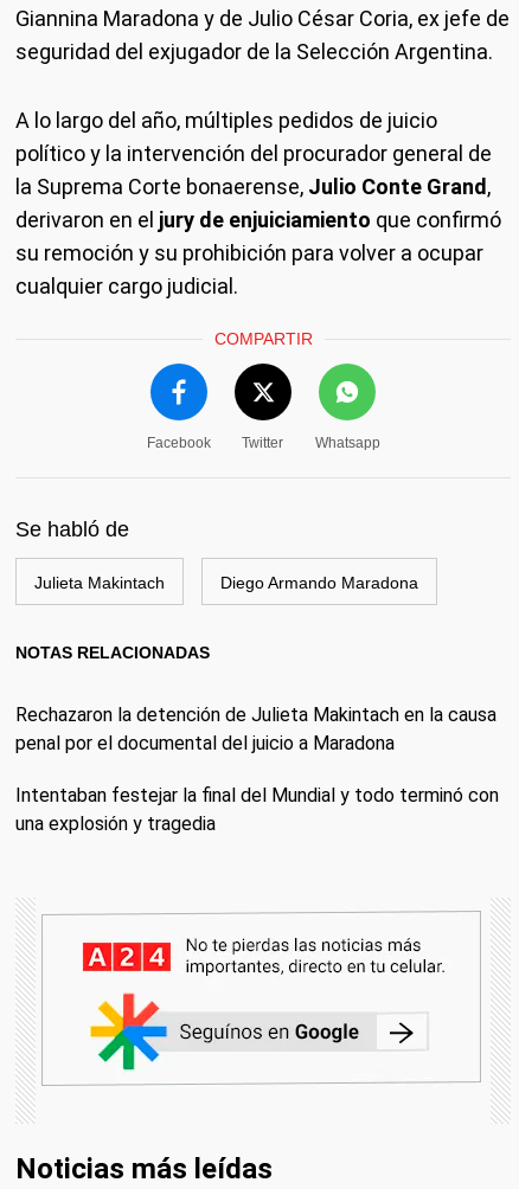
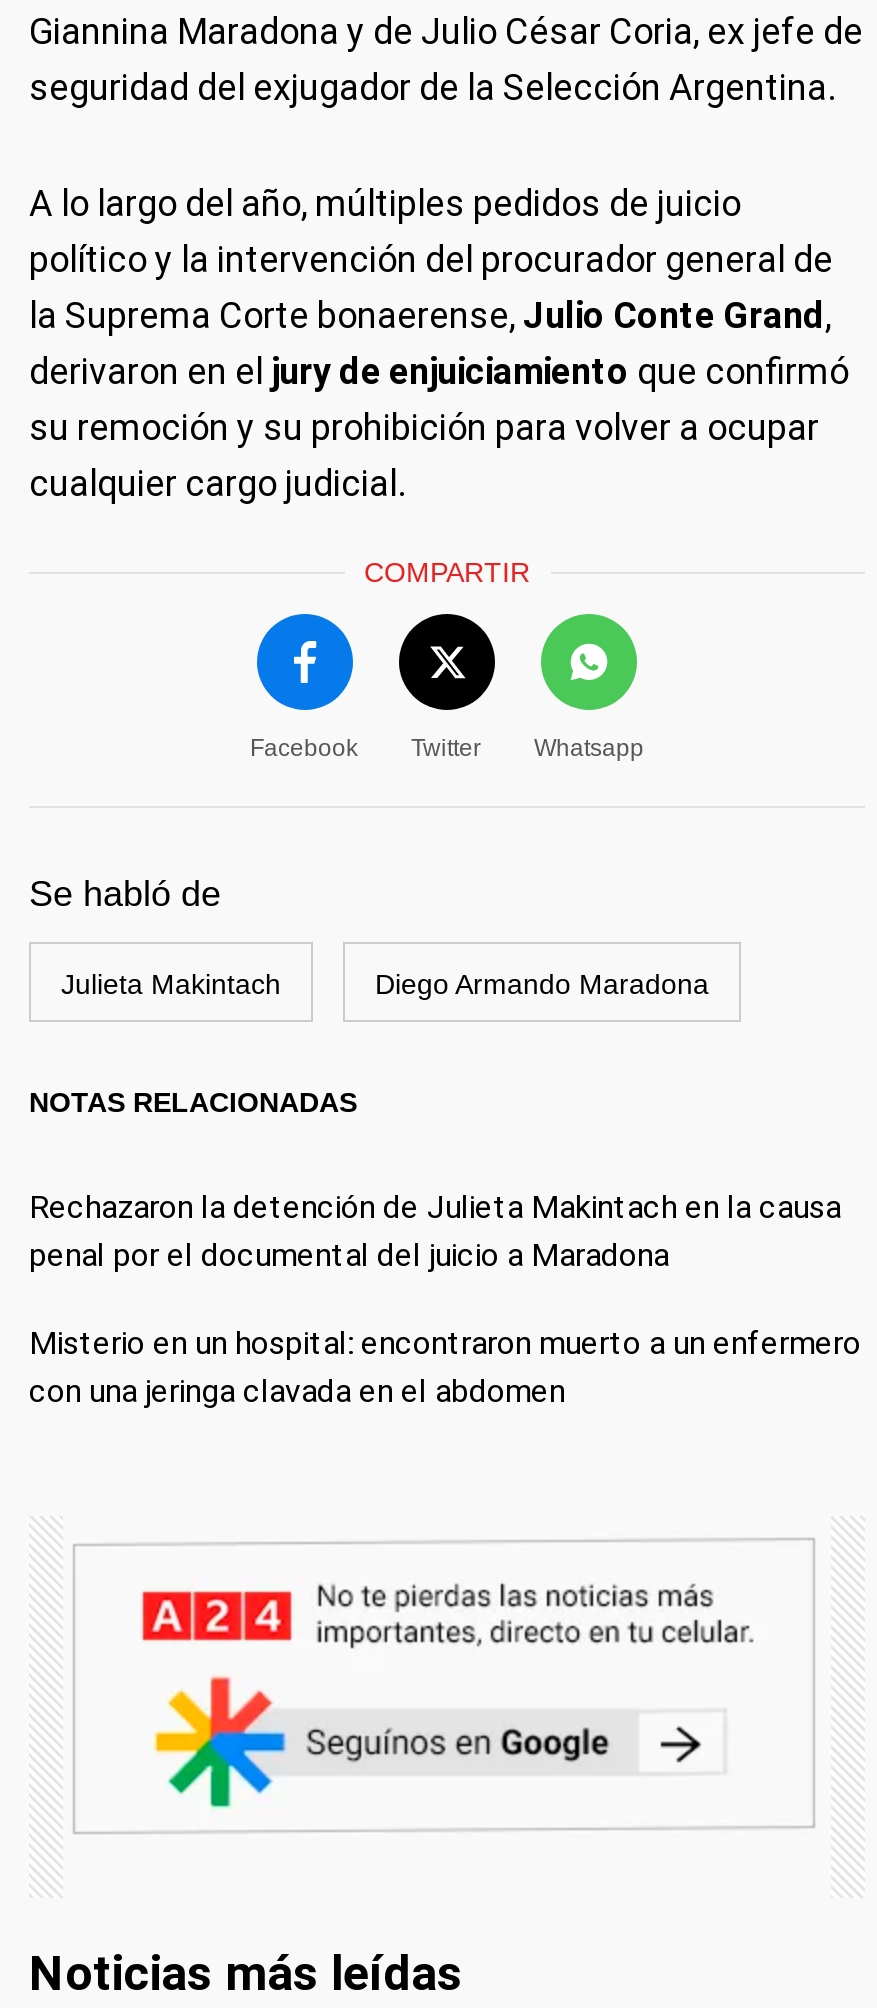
[15,784,499,835] Intentaban festejar la final del Mundial y todo terminó con | una explosión y tragedia -> [29,1323,861,1409] Misterio en un hospital: encontraron muerto a un enfermero | con una jeringa clavada en el abdomen

